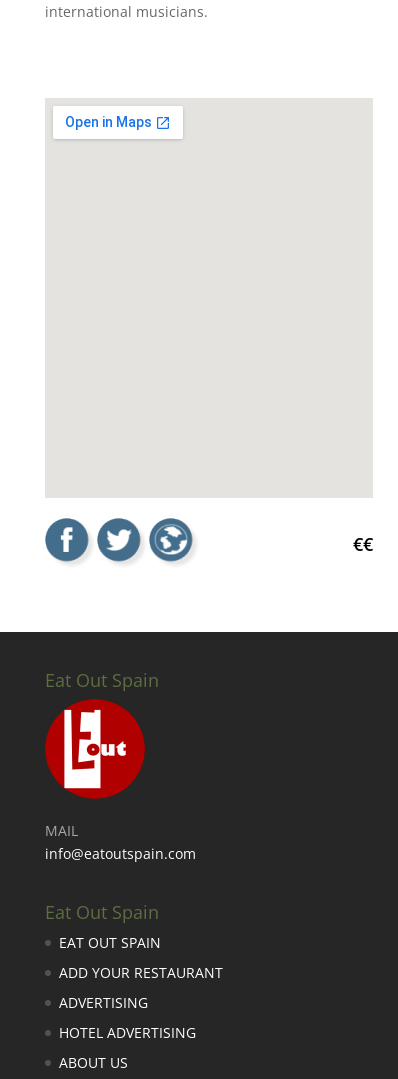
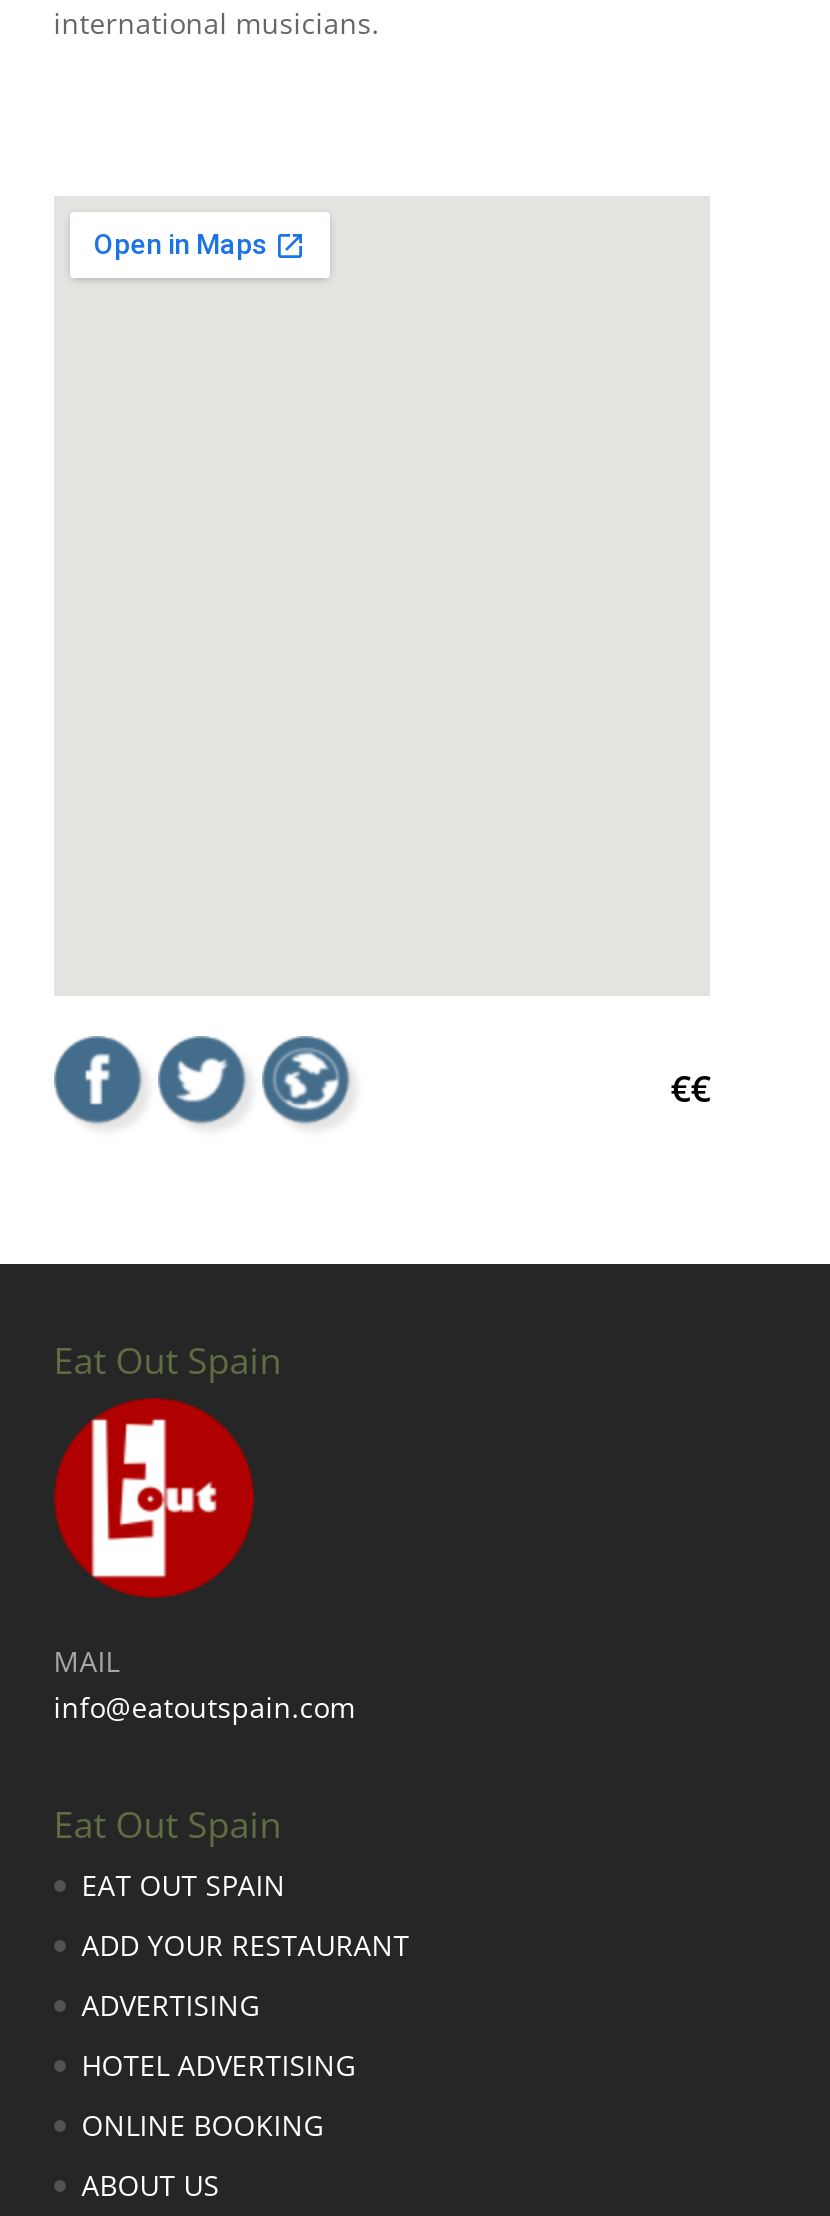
none -> [82,2106,324,2144] ONLINE BOOKING

